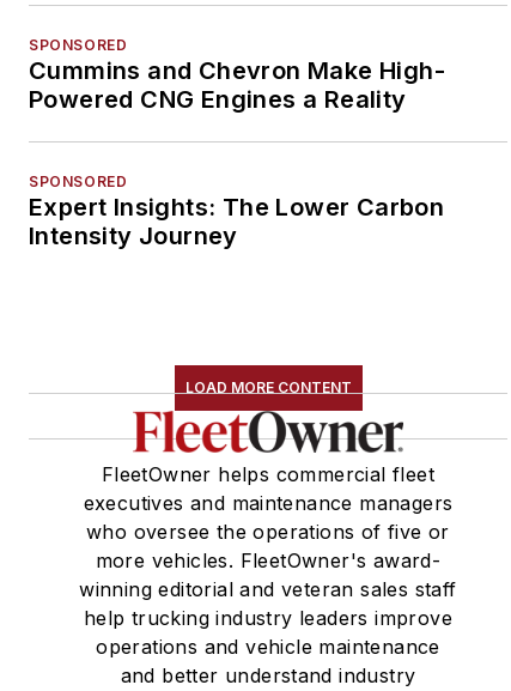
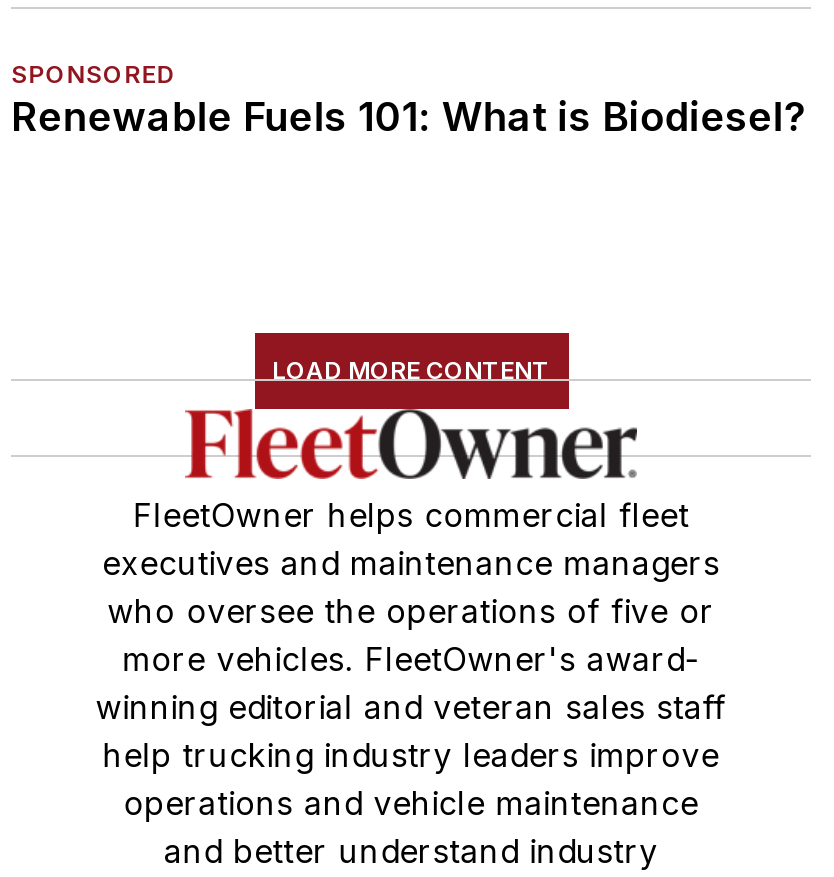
[29,56,445,250] Cummins and Chevron Make High- | Powered CNG Engines a Reality | SPONSORED | Expert Insights: The Lower Carbon | Intensity Journey -> [11,93,806,141] Renewable Fuels 101: What is Biodiesel?

